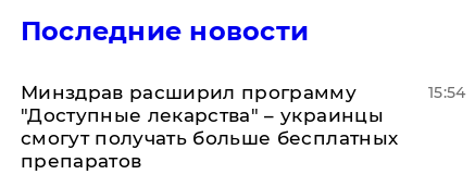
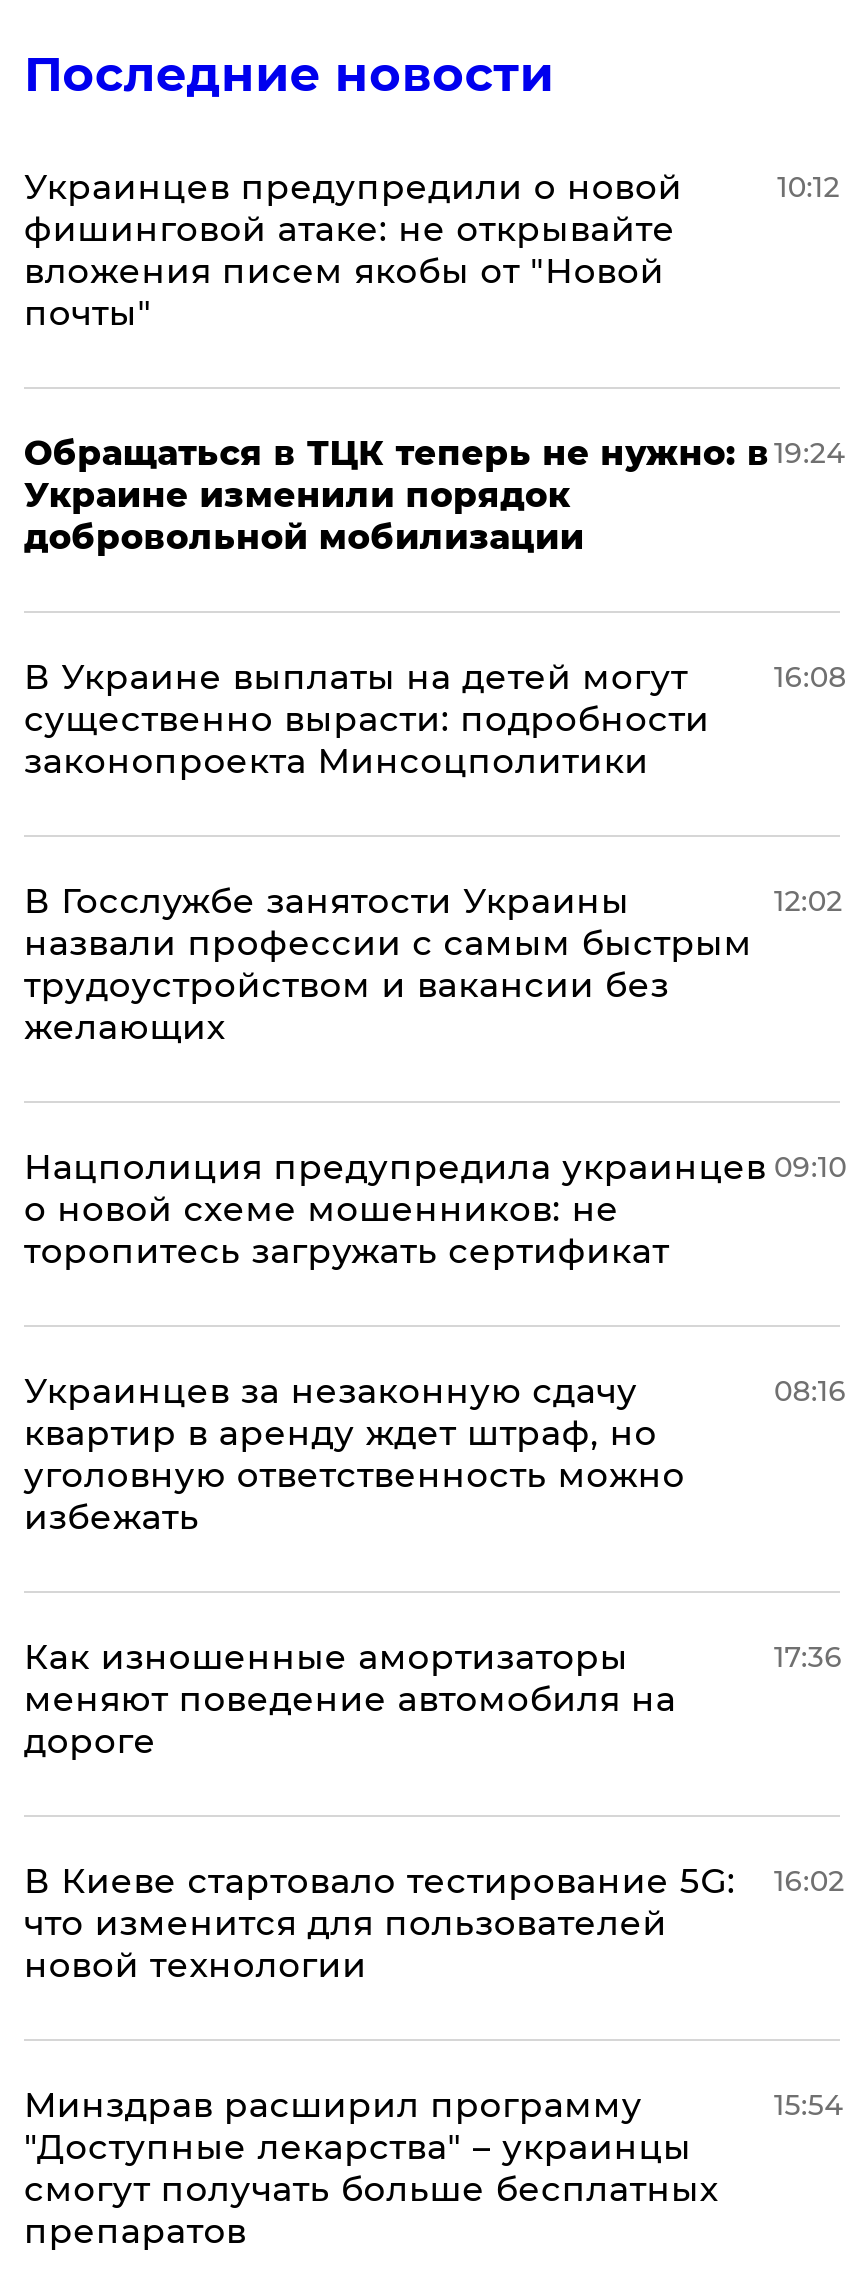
none -> [24,168,682,334] Украинцев предупредили о новой | фишинговой атаке: не открывайте | вложения писем якобы от "Новой | почты"
none -> [24,434,770,558] Обращаться в ТЦК теперь не нужно: в | Украине изменили порядок | добровольной мобилизации
none -> [24,658,710,782] В Украине выплаты на детей могут | существенно вырасти: подробности | законопроекта Минсоцполитики
none -> [24,882,752,1048] В Госслужбе занятости Украины | назвали профессии с самым быстрым | трудоустройством и вакансии без | желающих
none -> [24,1148,766,1272] Нацполиция предупредила украинцев | о новой схеме мошенников: не | торопитесь загружать сертификат
none -> [24,1372,685,1538] Украинцев за незаконную сдачу | квартир в аренду ждет штраф, но | уголовную ответственность можно | избежать
none -> [24,1638,676,1762] Как изношенные амортизаторы | меняют поведение автомобиля на | дороге
none -> [24,1862,736,1986] В Киеве стартовало тестирование 5G: | что изменится для пользователей | новой технологии
none -> [774,436,845,472] 19:24
none -> [774,660,847,696] 16:08
none -> [774,884,843,920] 12:02
none -> [774,1150,847,1186] 09:10
none -> [774,1374,847,1410] 08:16
none -> [774,1640,843,1676] 17:36
none -> [774,1864,845,1900] 16:02
none -> [777,170,840,206] 10:12

